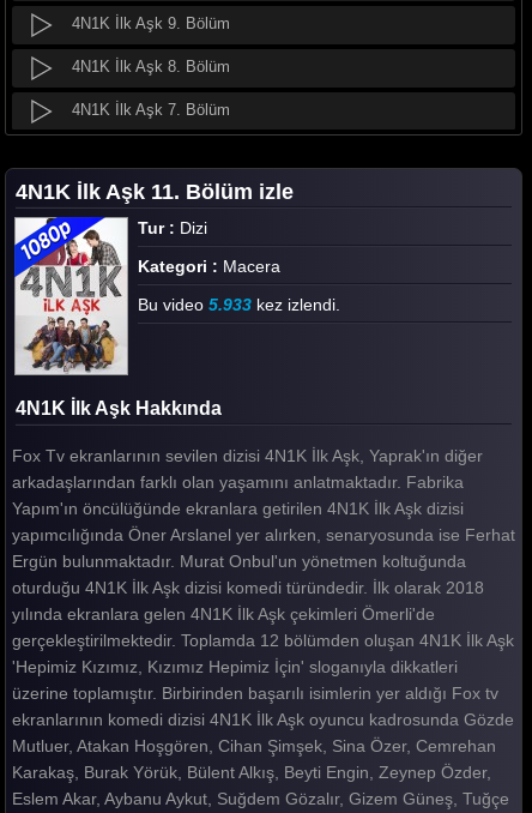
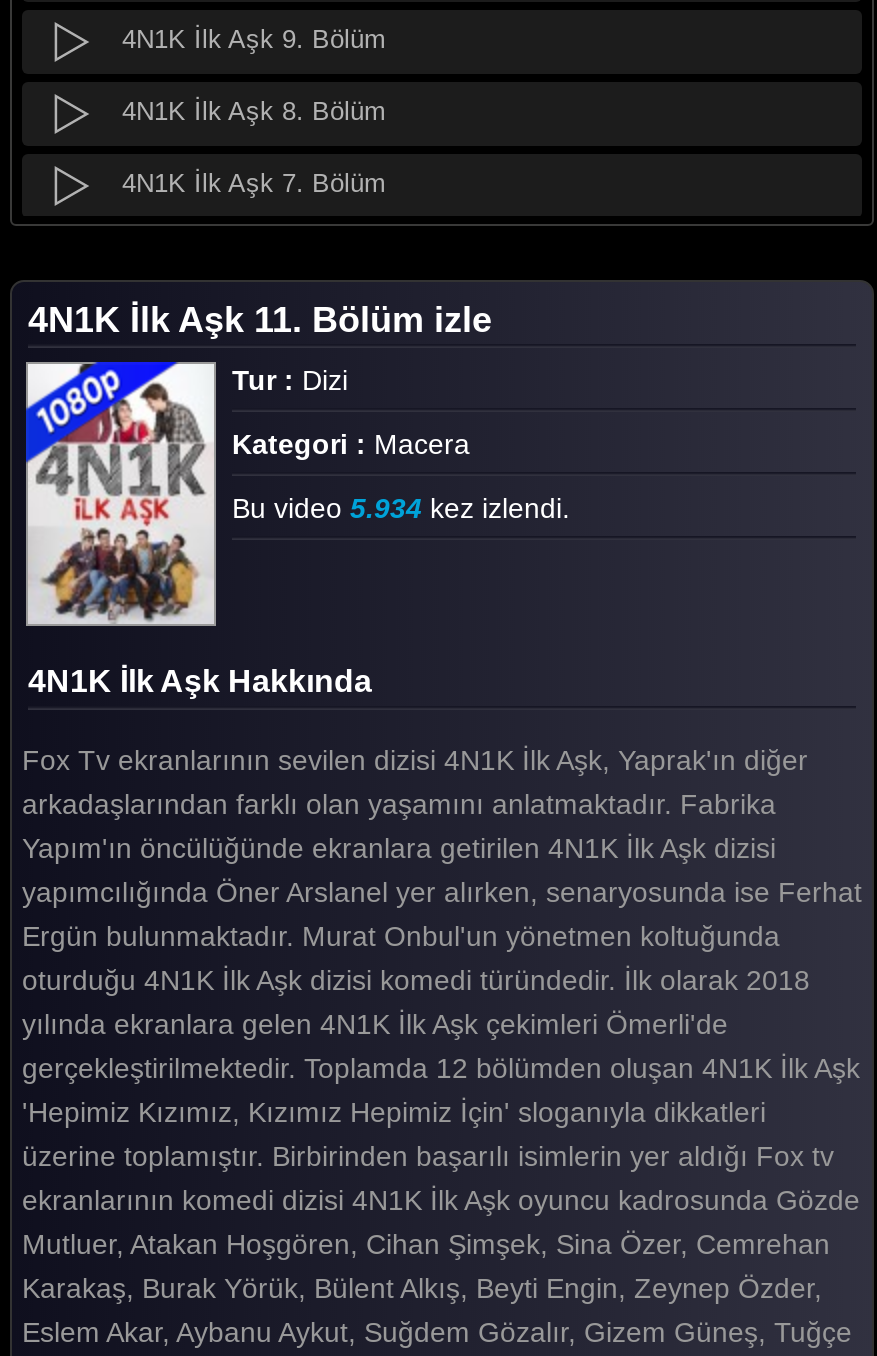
[138,295,340,314] Bu video 5.933 kez izlendi. -> [232,492,570,524] Bu video 5.934 kez izlendi.

